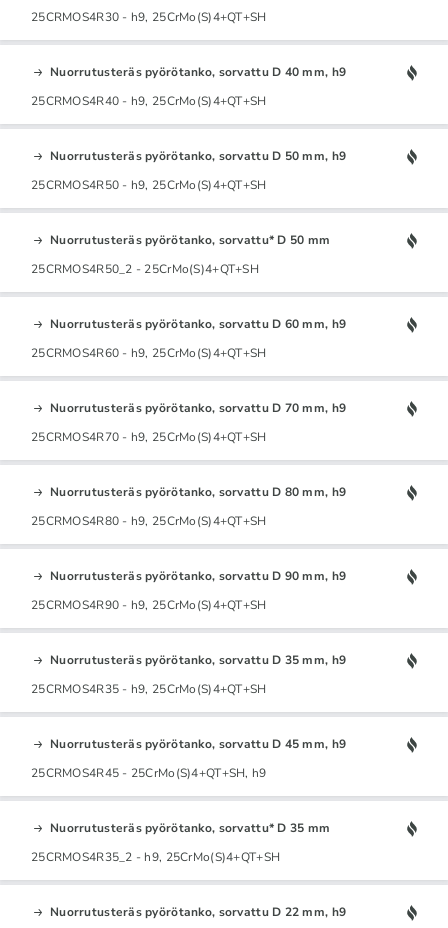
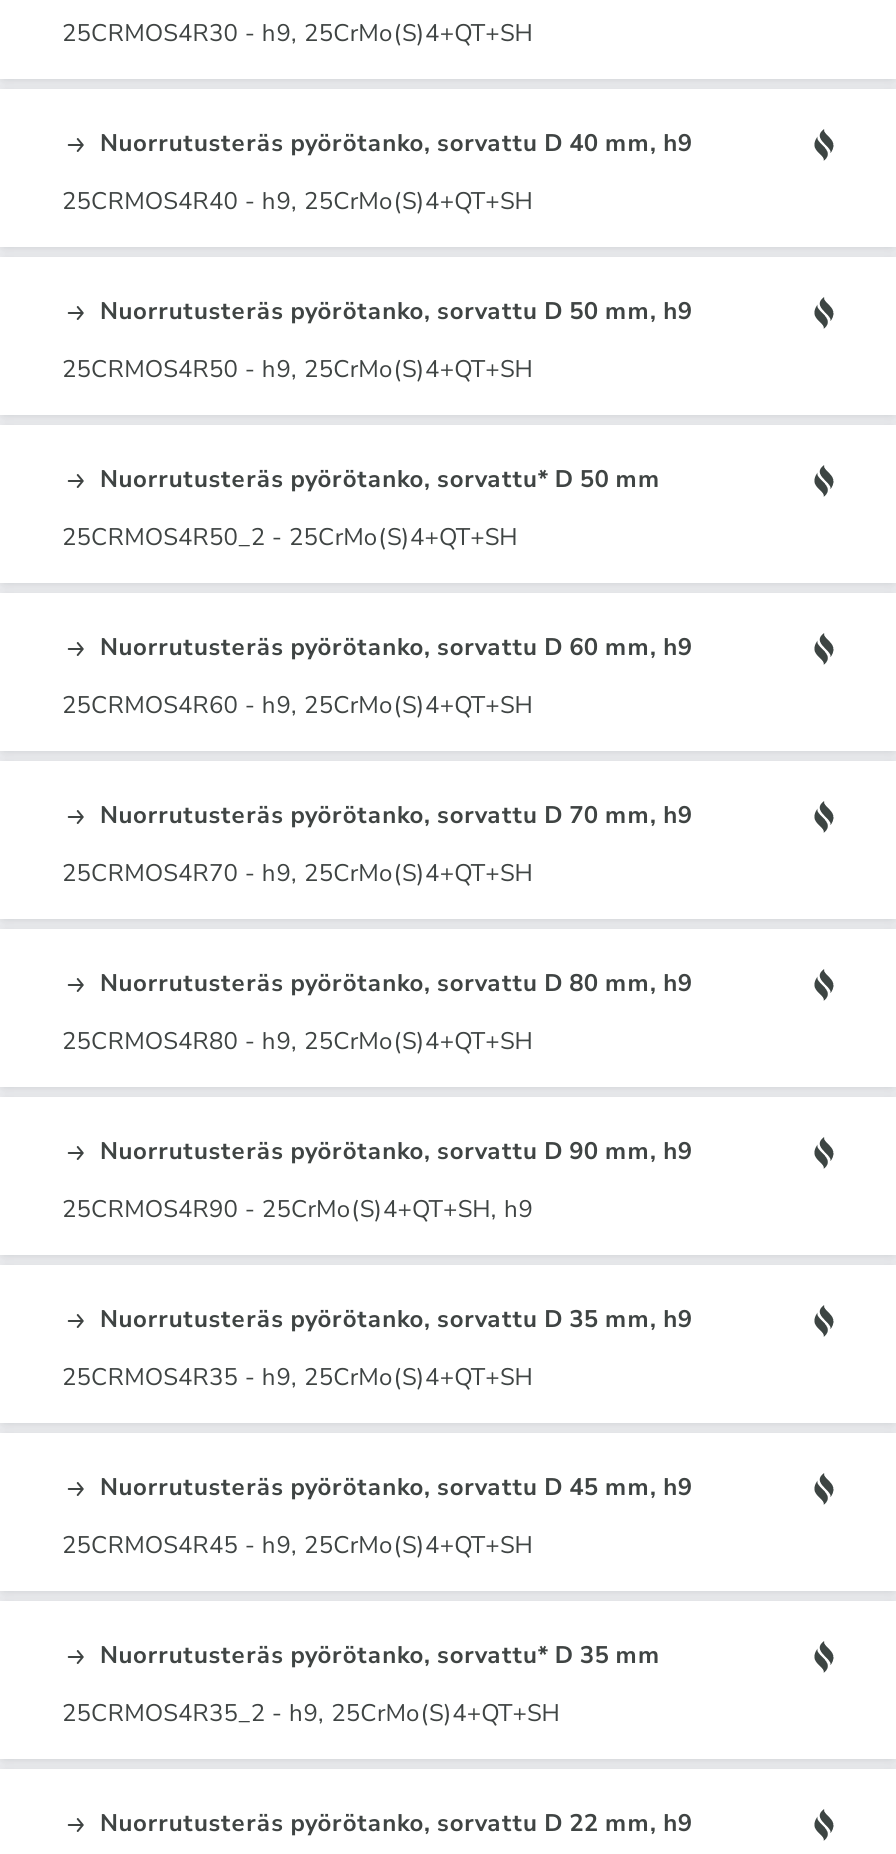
[31,596,266,612] 25CRMOS4R90 - h9, 25CrMo(S)4+QT+SH -> [62,1192,533,1224] 25CRMOS4R90 - 25CrMo(S)4+QT+SH, h9
[31,764,266,780] 25CRMOS4R45 - 25CrMo(S)4+QT+SH, h9 -> [62,1528,533,1560] 25CRMOS4R45 - h9, 25CrMo(S)4+QT+SH

